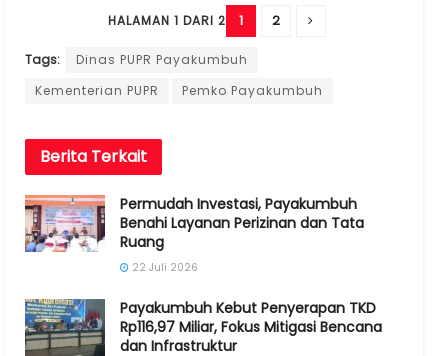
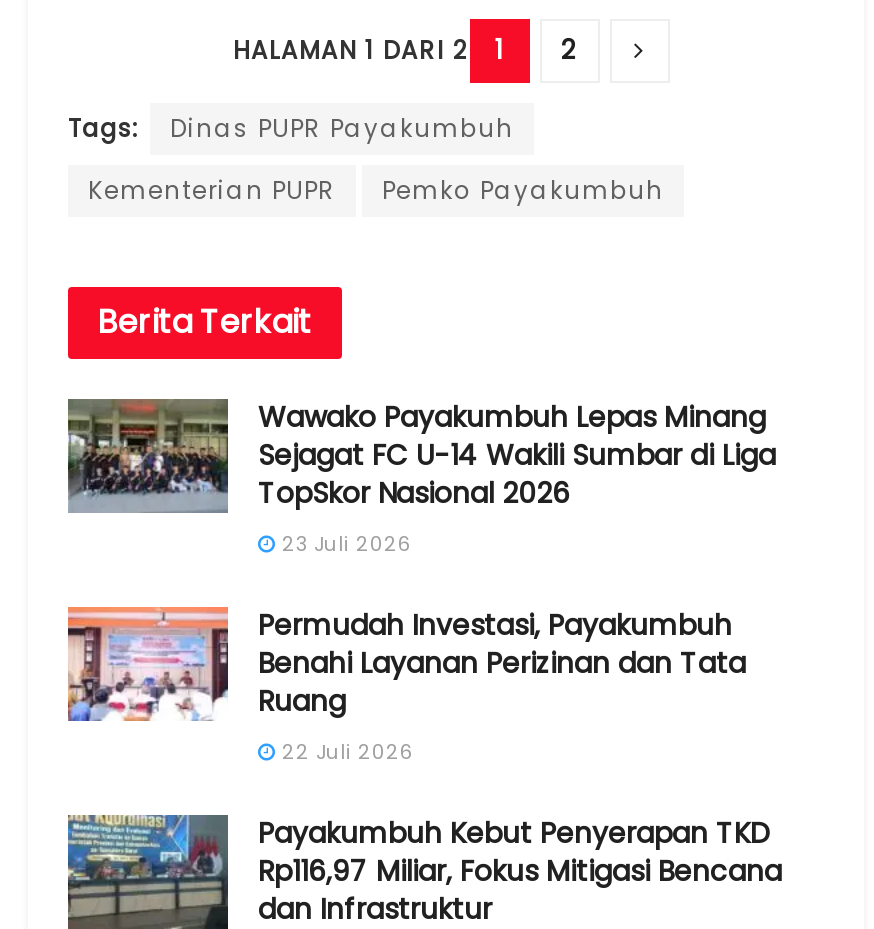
none -> [66,397,776,559] [image] | Wawako Payakumbuh Lepas Minang | Sejagat FC U-14 Wakili Sumbar di Liga | TopSkor Nasional 2026 | 23 Juli 2026

